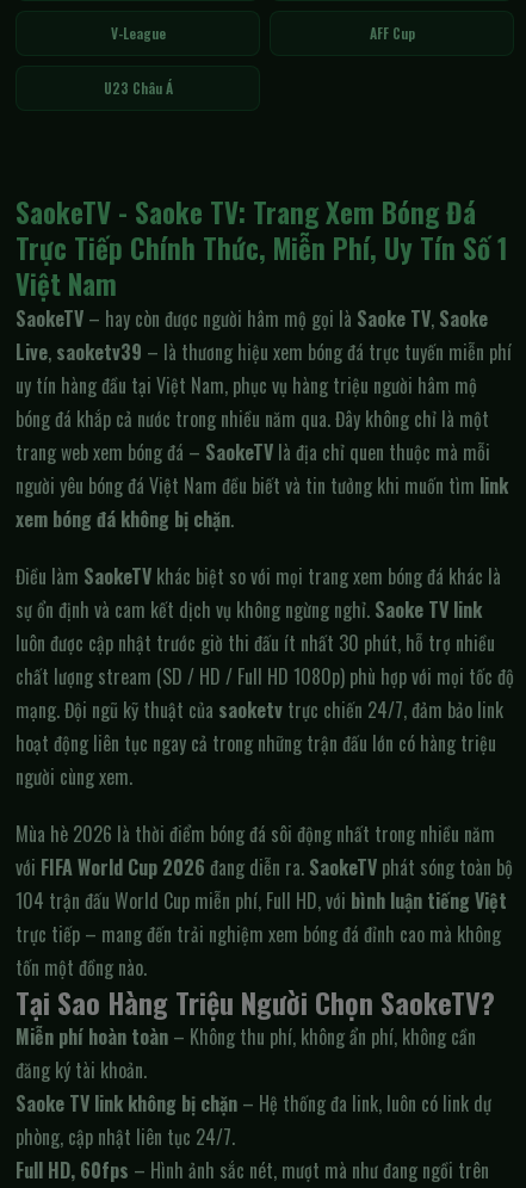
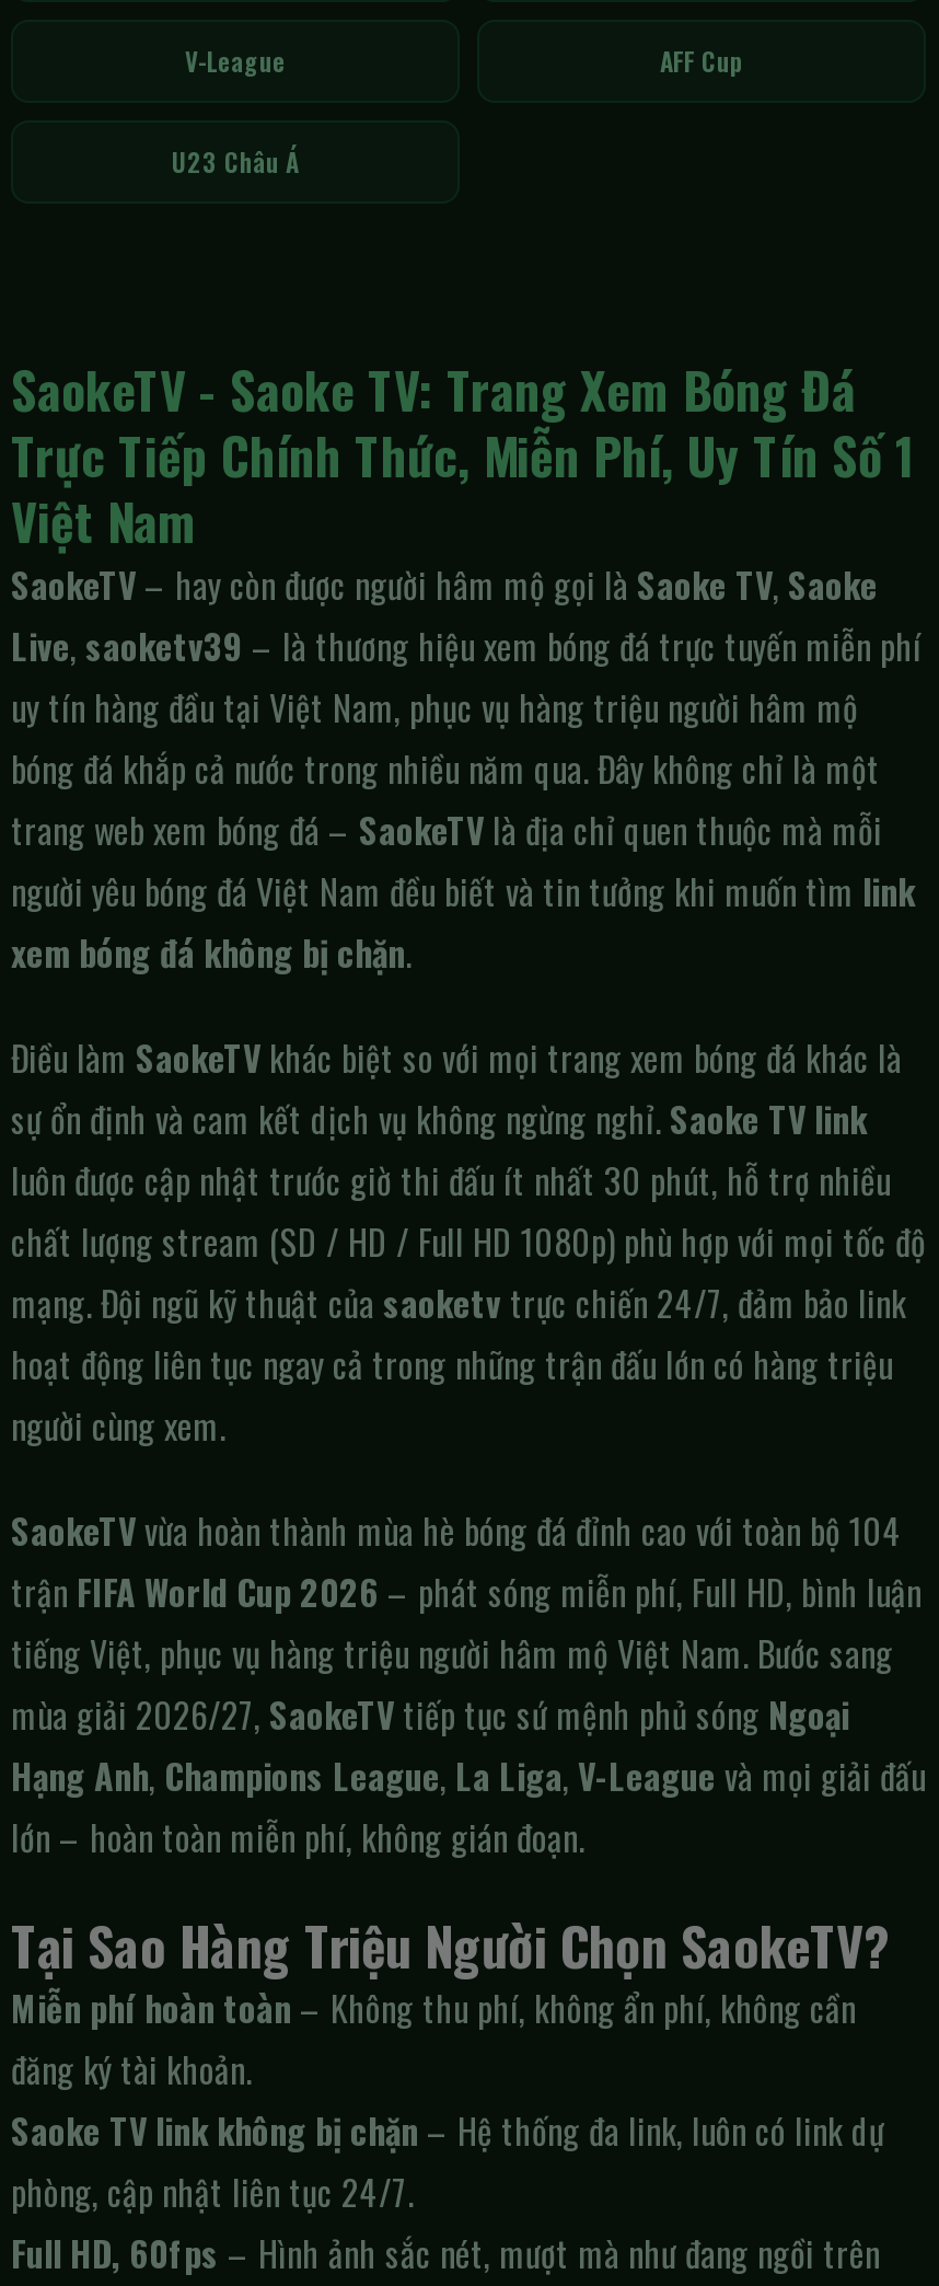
[16,820,513,982] Mùa hè 2026 là thời điểm bóng đá sôi động nhất trong nhiều năm | với FIFA World Cup 2026 đang diễn ra. SaokeTV phát sóng toàn bộ | 104 trận đấu World Cup miễn phí, Full HD, với bình luận tiếng Việt | trực tiếp – mang đến trải nghiệm xem bóng đá đỉnh cao mà không | tốn một đồng nào. -> [11,1505,926,1864] SaokeTVvừa hoàn thành mùa hè bóng đá đỉnh cao với toàn bộ 104 | trận FIFA World Cup 2026 – phát sóng miễn phí, Full HD, bình luận | tiếng Việt, phục vụ hàng triệu người hâm mộ Việt Nam. Bước sang | mùa giải 2026/27, SaokeTV tiếp tục sứ mệnh phủ sóng Ngoại | Hạng Anh, Champions League, La Liga, V-League và mọi giải đấu | lớn – hoàn toàn miễn phí, không gián đoạn.

